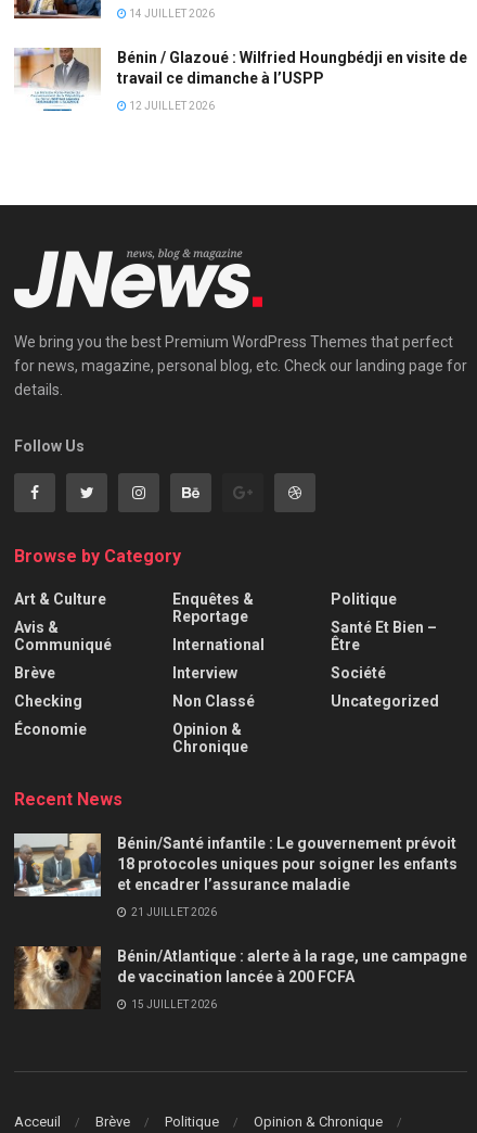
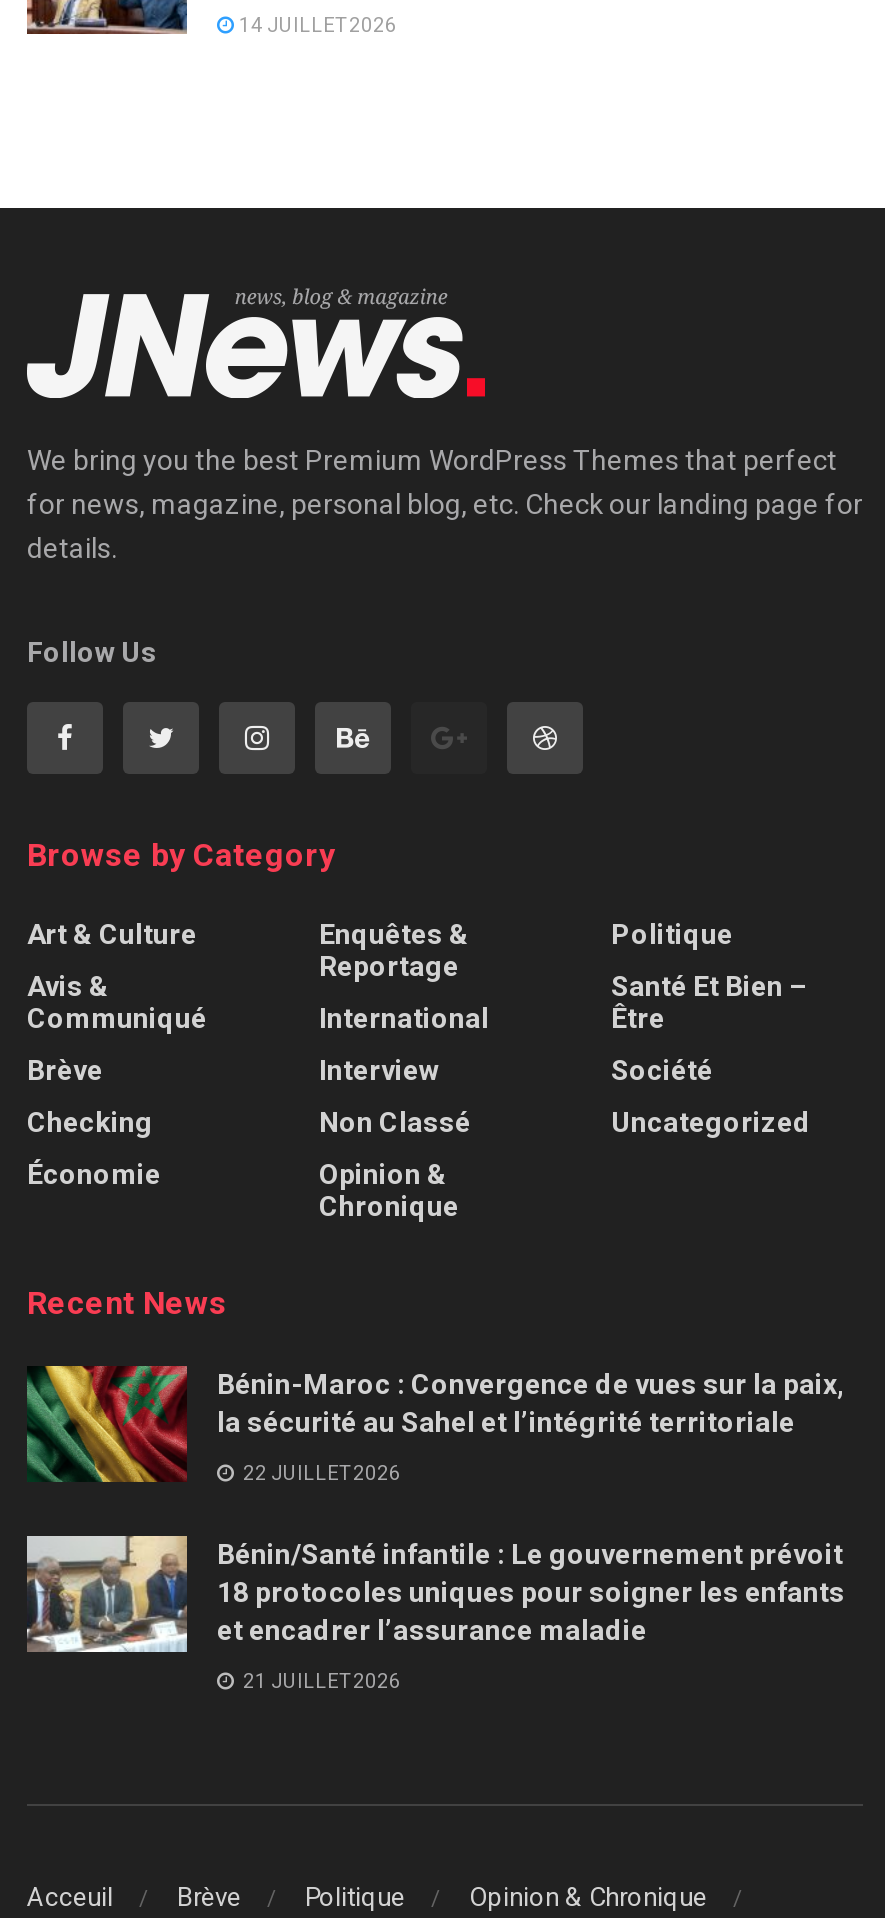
[14,47,467,112] [image] | Bénin / Glazoué : Wilfried Houngbédji en visite de | travail ce dimanche à l’USPP | 12 JUILLET 2026 -> none
none -> [25,1364,845,1485] [image] | Bénin-Maroc : Convergence de vues sur la paix, | la sécurité au Sahel et l’intégrité territoriale | 22 JUILLET 2026
[14,945,467,1011] [image] | Bénin/Atlantique : alerte à la rage, une campagne | de vaccination lancée à 200 FCFA | 15 JUILLET 2026 -> none

